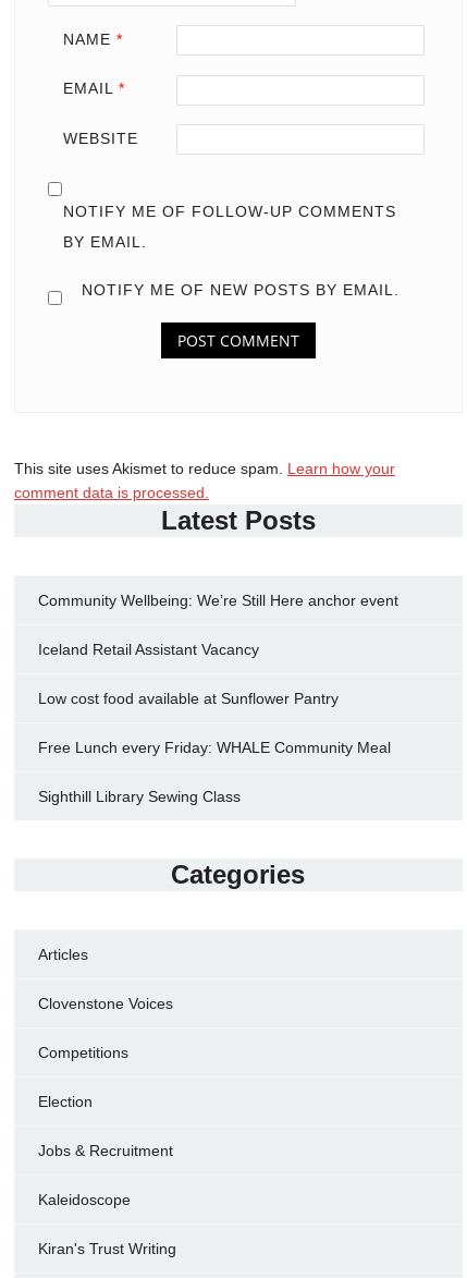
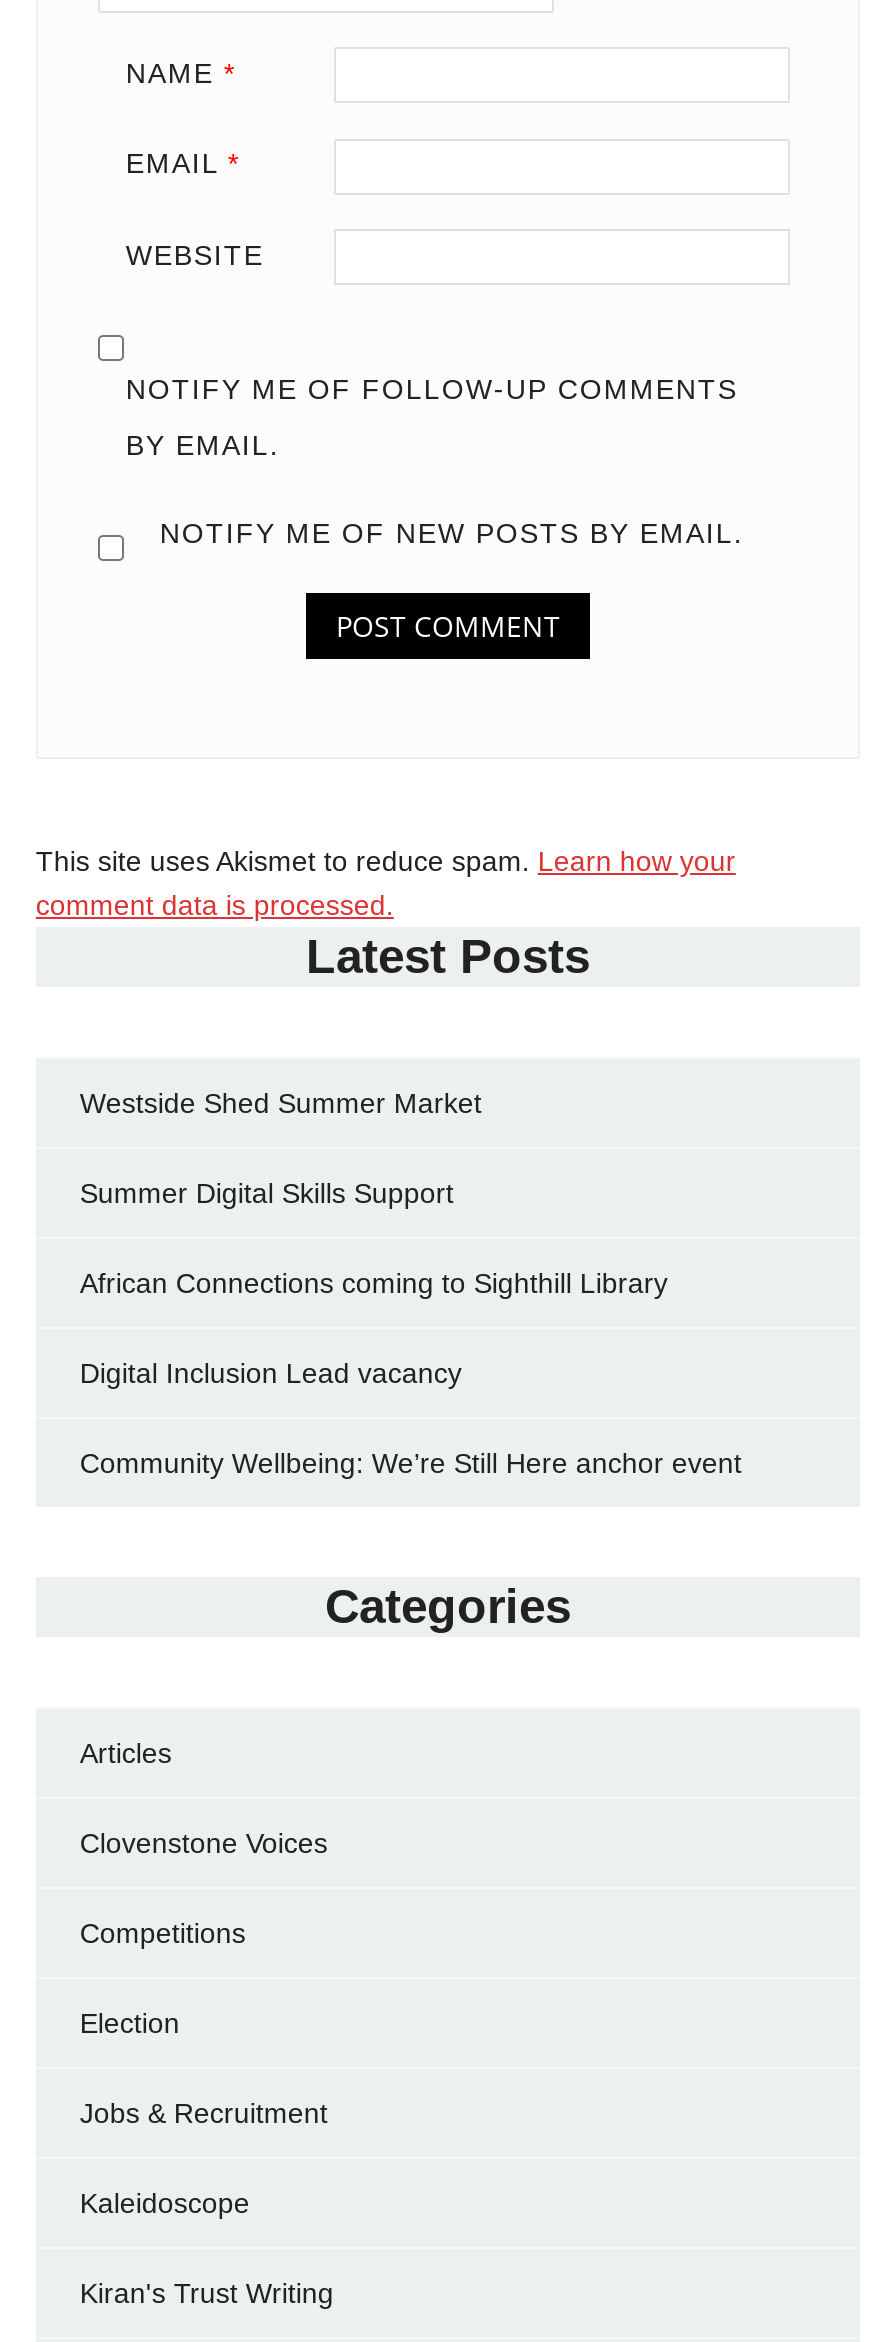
none -> [80,1087,668,1389] Westside Shed Summer Market | Summer Digital Skills Support | African Connections coming to Sighthill Library | Digital Inclusion Lead vacancy
moved [38,592,398,609] -> [80,1447,742,1479]: Community Wellbeing: We’re Still Here anchor event
[38,641,391,805] Iceland Retail Assistant Vacancy | Low cost food available at Sunflower Pantry | Free Lunch every Friday: WHALE Community Meal | Sighthill Library Sewing Class -> none

